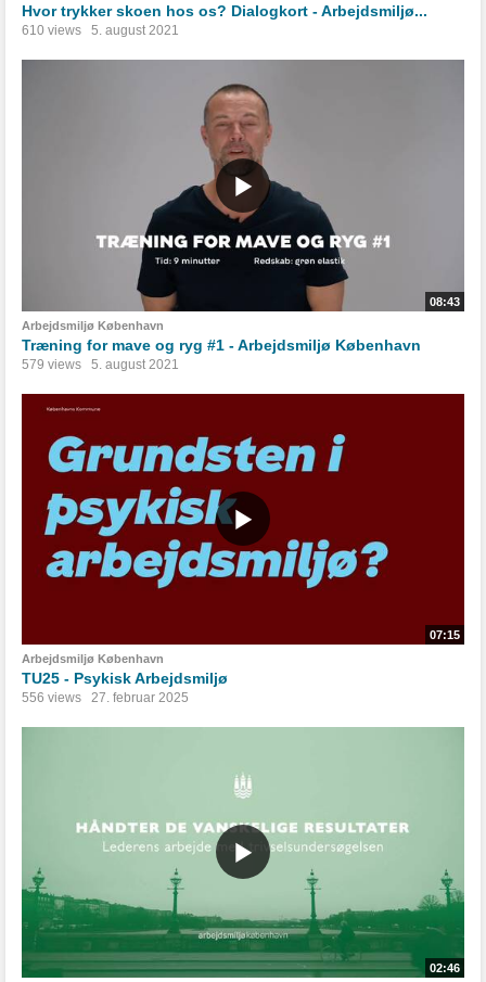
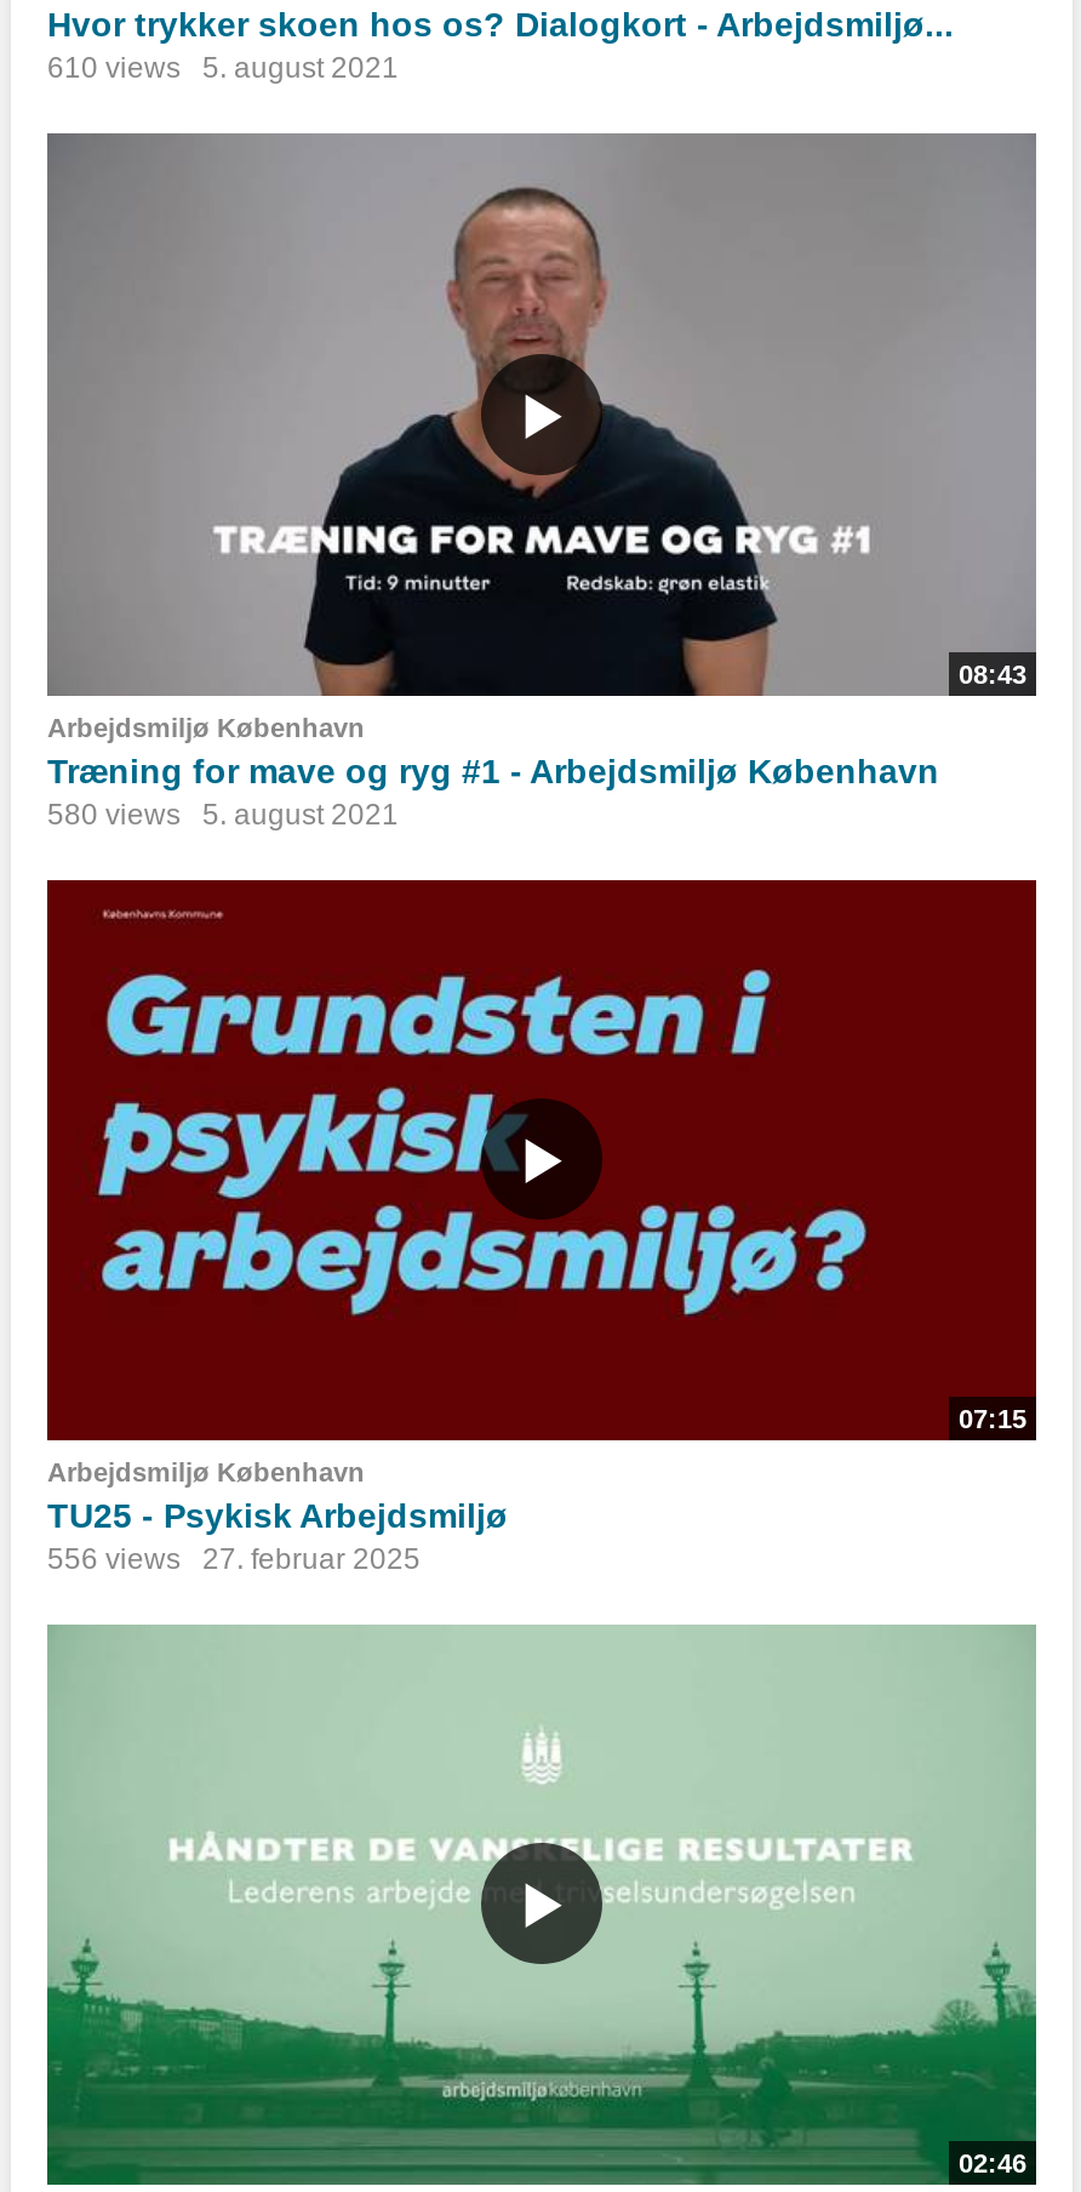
[22,357,179,372] 579 views 5. august 2021 -> [47,797,399,831] 580 views 5. august 2021

